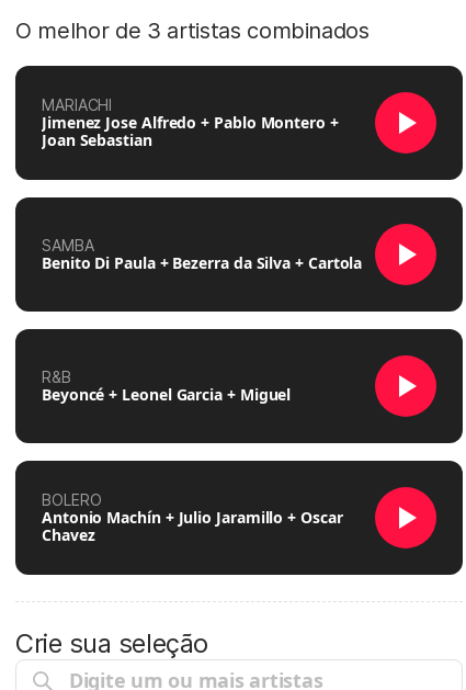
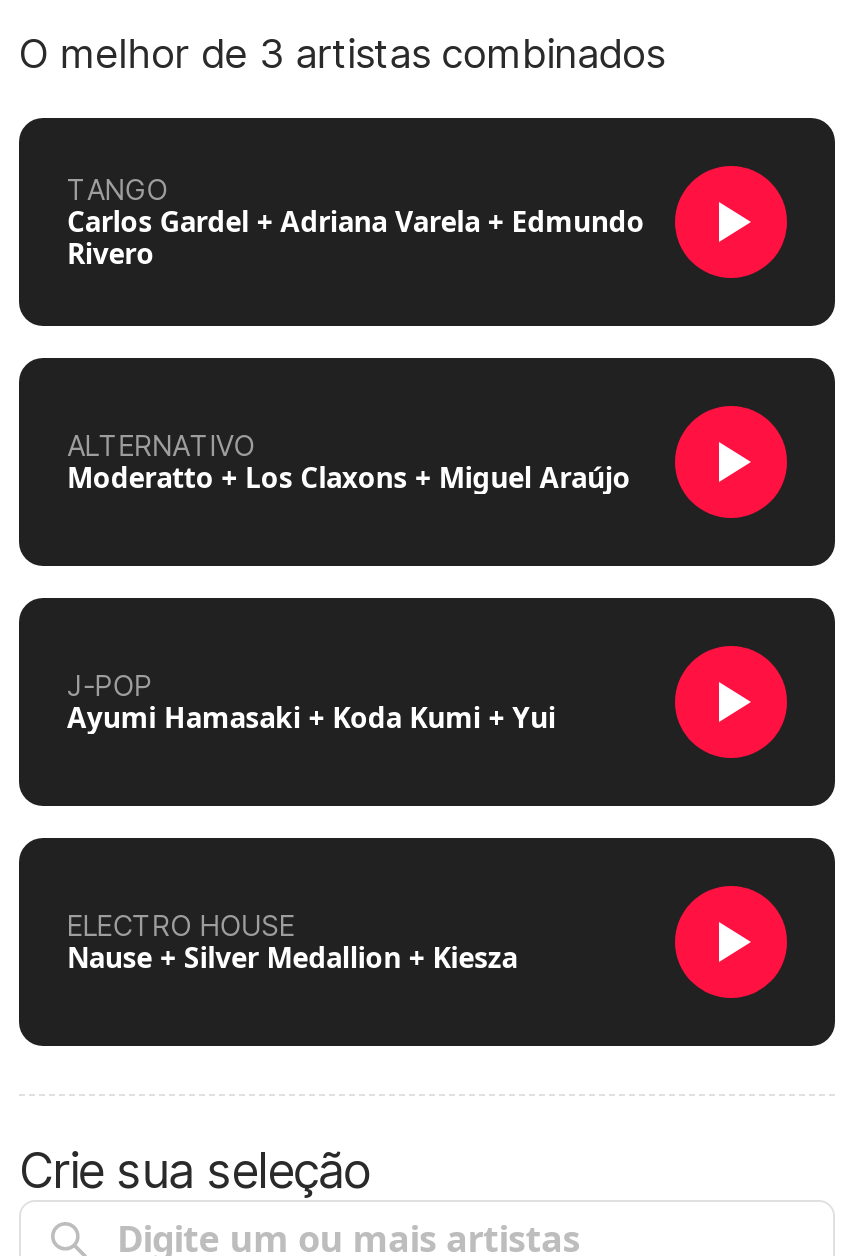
[42,95,339,150] MARIACHI | Jimenez Jose Alfredo + Pablo Montero + | Joan Sebastian -> [67,172,644,272] TANGO | Carlos Gardel + Adriana Varela + Edmundo | Rivero
[42,236,362,273] SAMBA | Benito Di Paula + Bezerra da Silva + Cartola -> [67,428,630,496] ALTERNATIVO | Moderatto + Los Claxons + Miguel Araújo
[42,367,291,405] R&B | Beyoncé + Leonel Garcia + Miguel -> [67,668,556,736] J-POP | Ayumi Hamasaki + Koda Kumi + Yui
[42,490,343,545] BOLERO | Antonio Machín + Julio Jaramillo + Oscar | Chavez -> [67,908,517,976] ELECTRO HOUSE | Nause + Silver Medallion + Kiesza

